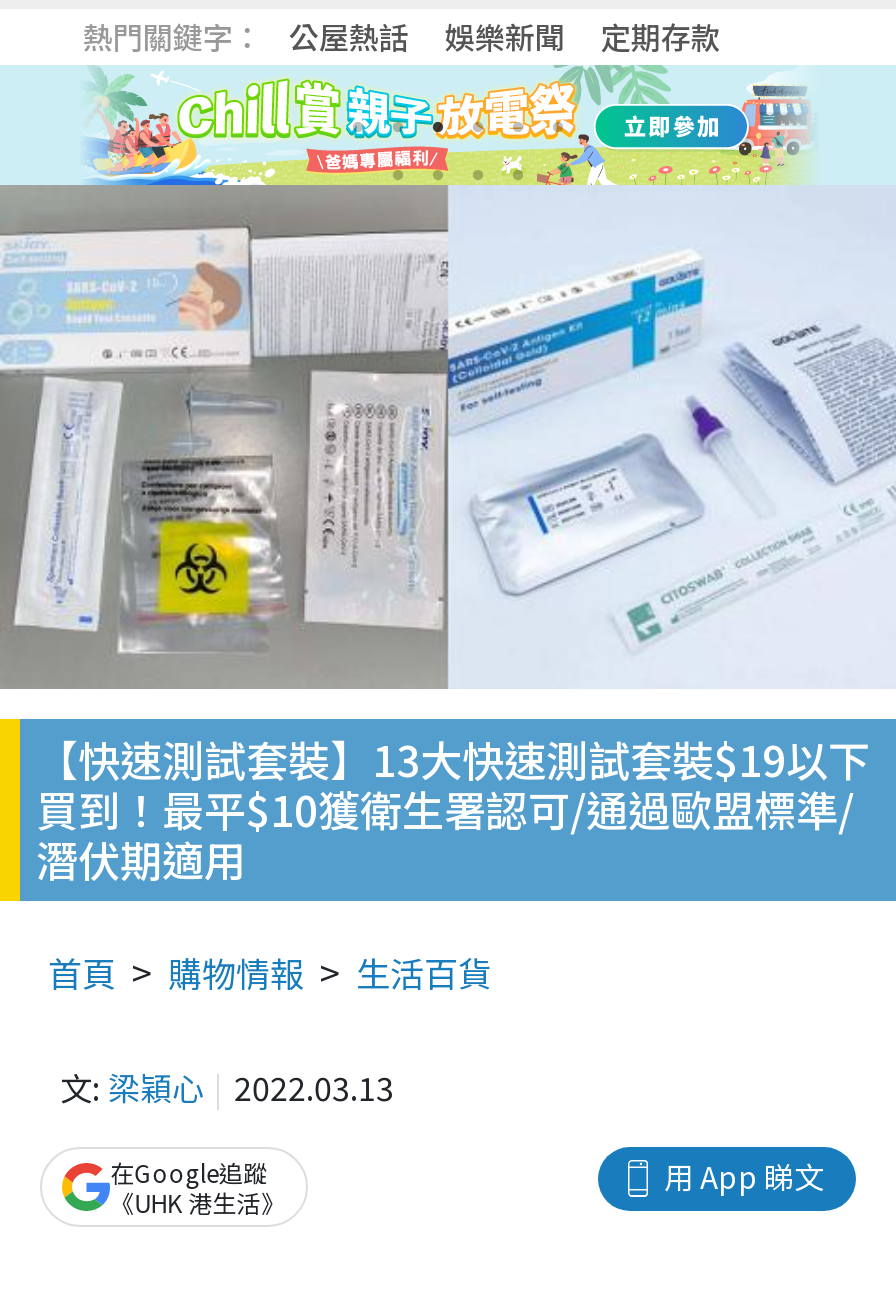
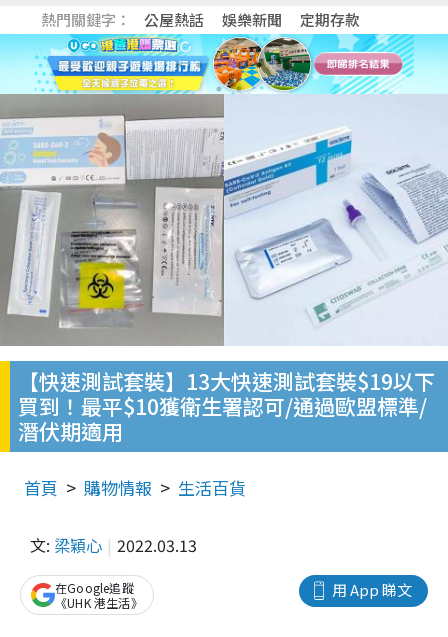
[6,65,890,187] [image] -> [3,33,445,95] [image]

